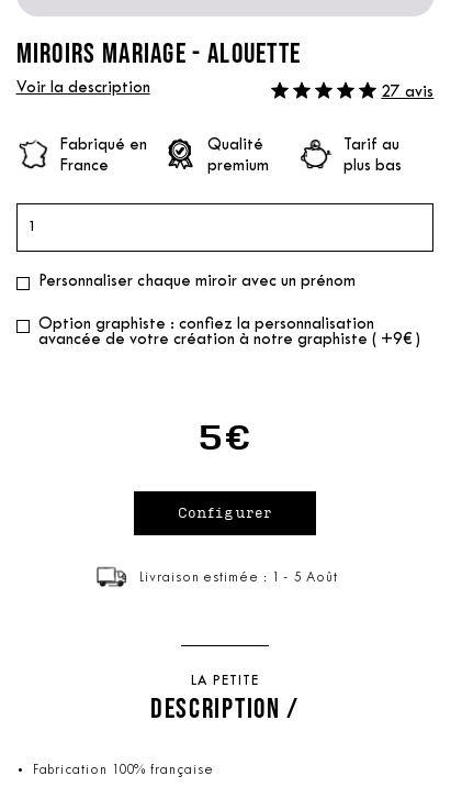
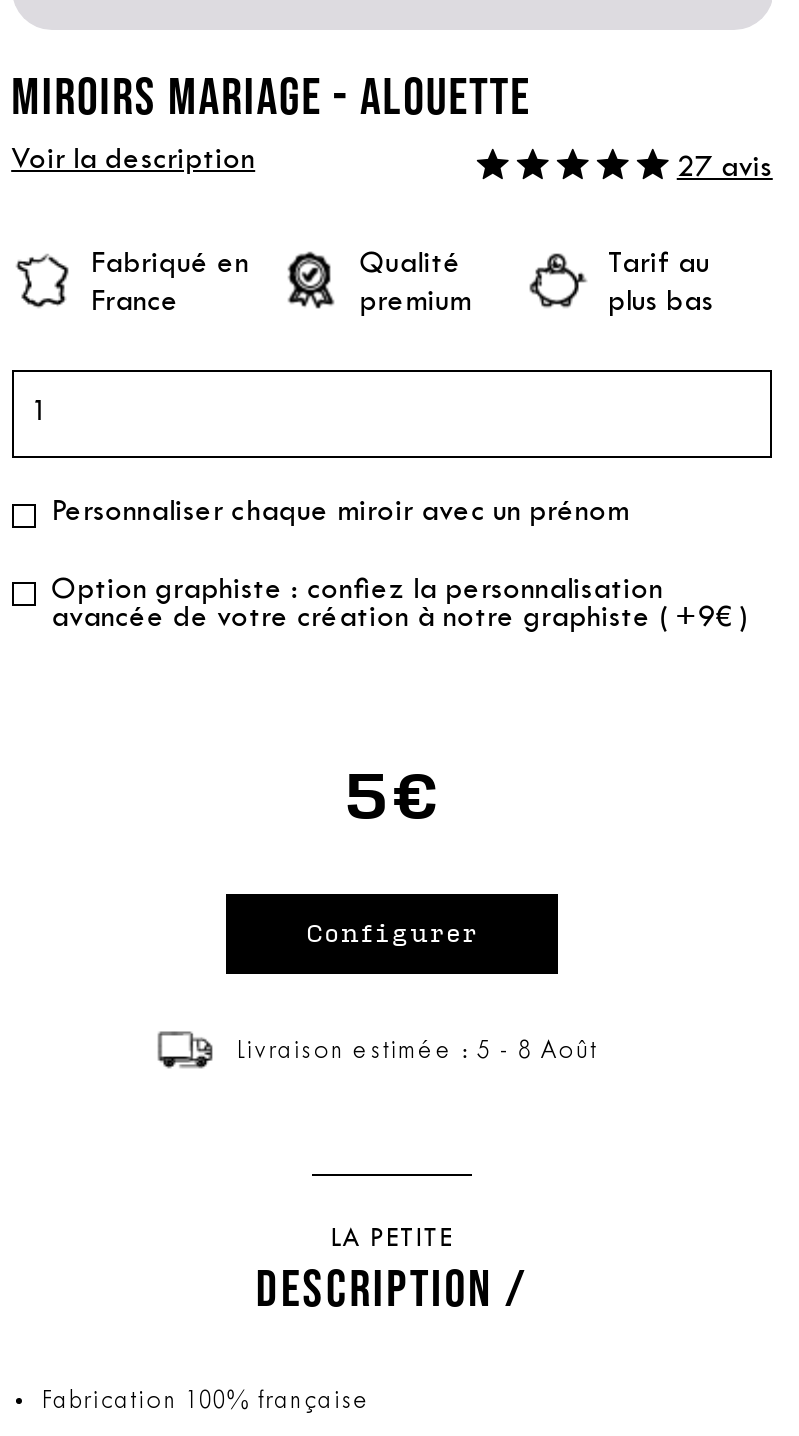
[139,571,338,584] Livraison estimée : 1 - 5 Août -> [236,1039,598,1063] Livraison estimée : 5 - 8 Août

